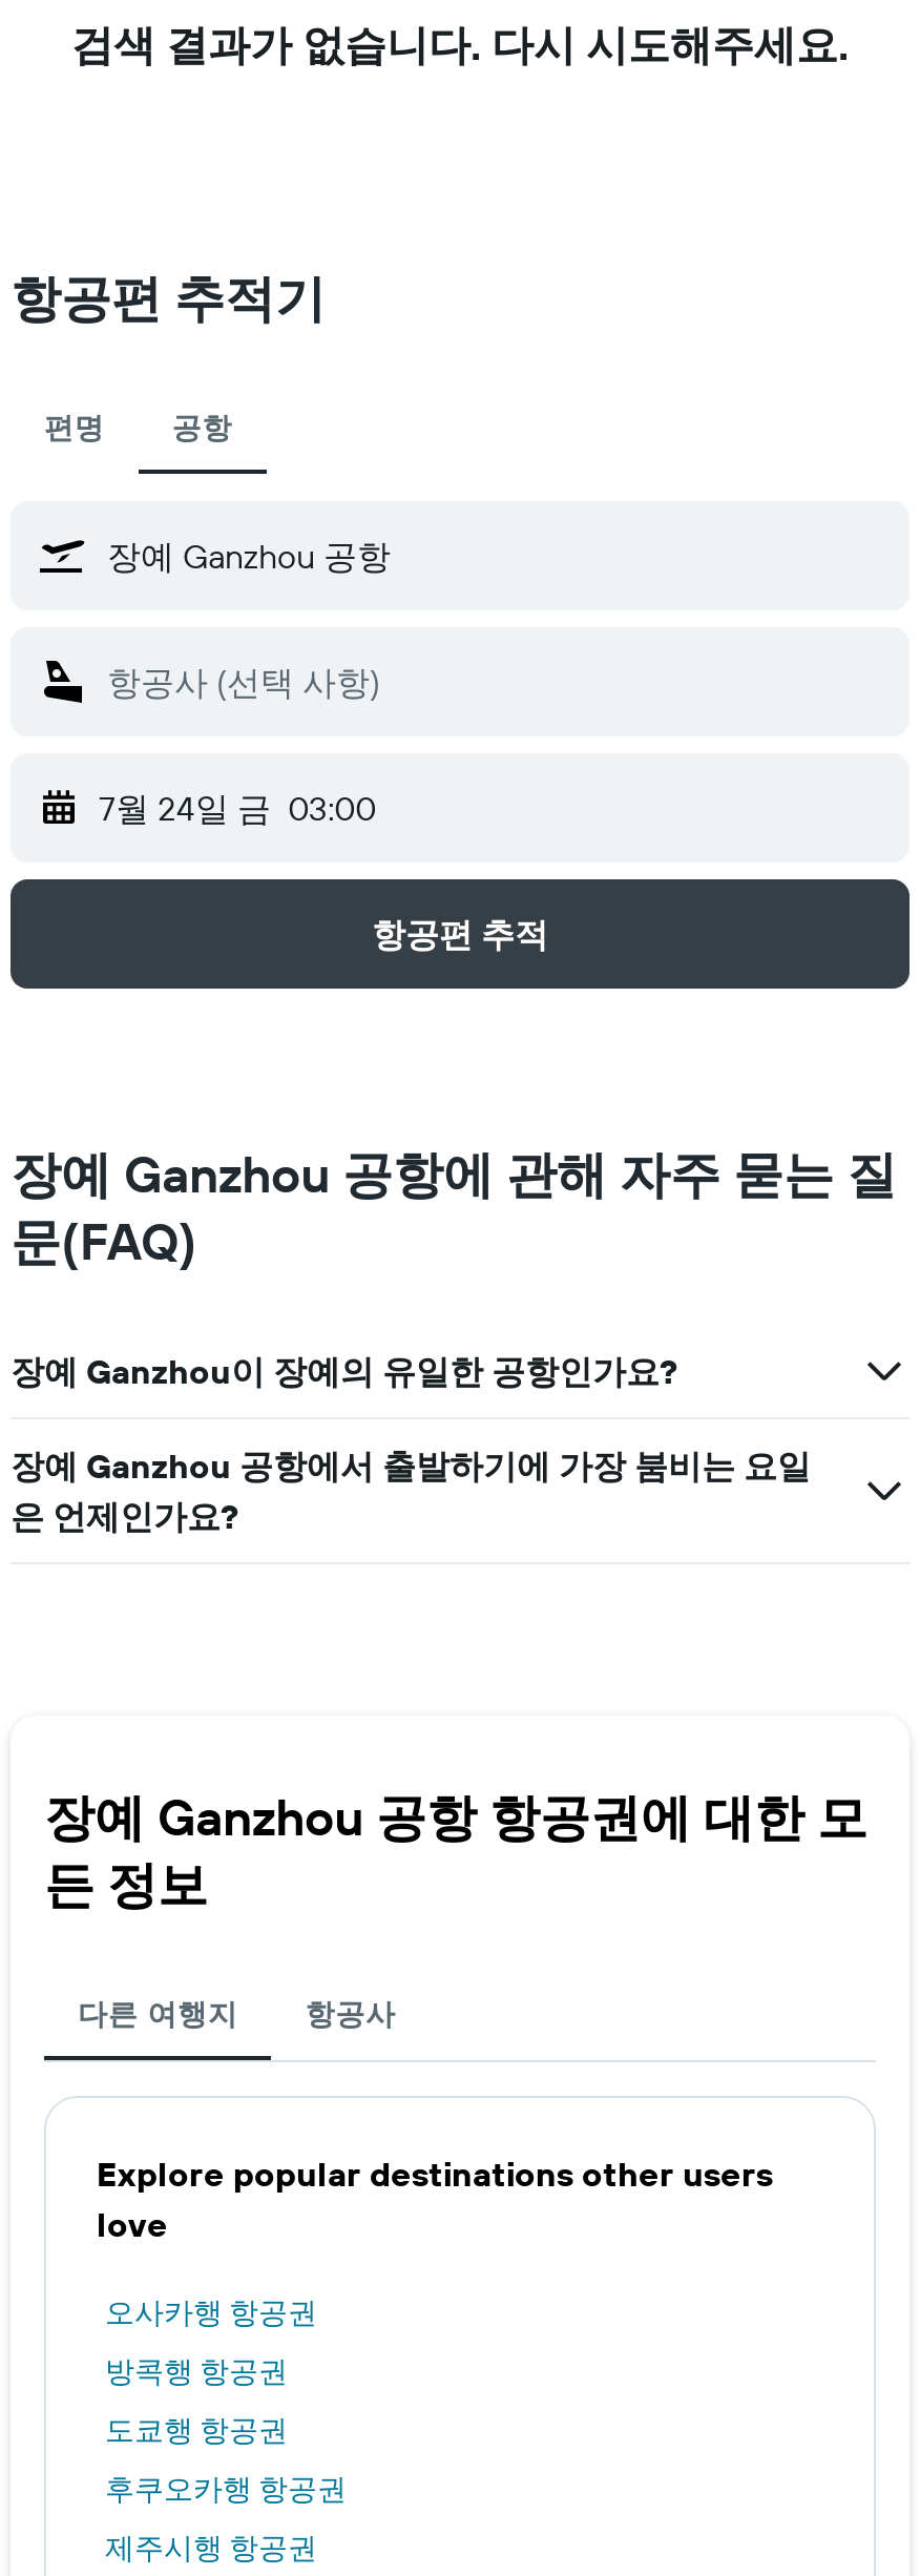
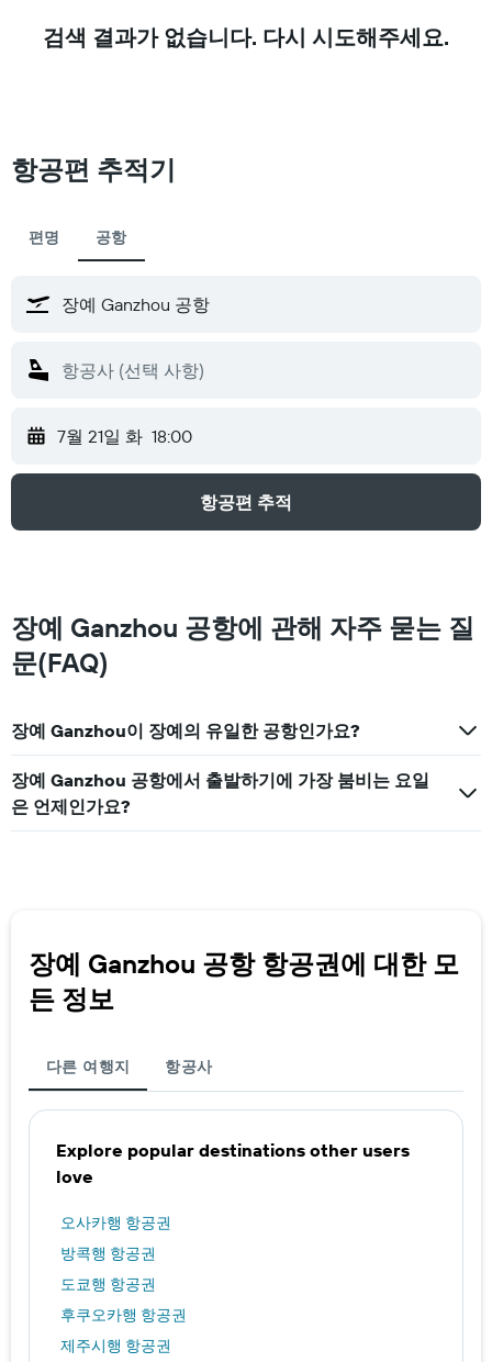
[99,787,376,829] 7월 24일 금 03:00 -> [57,425,192,447] 7월 21일 화 18:00

